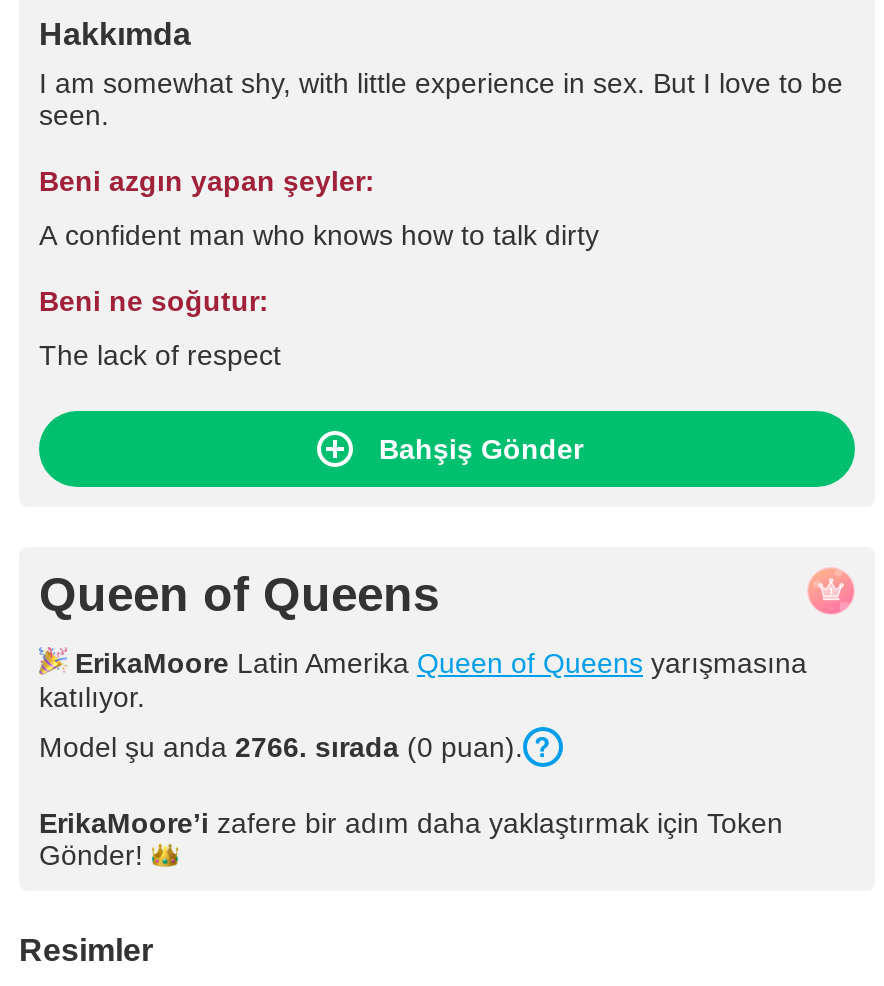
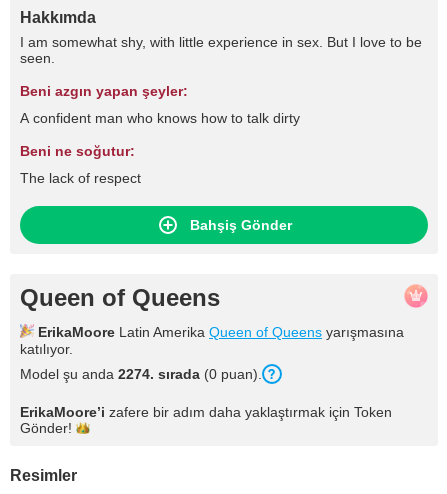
[39,731,523,763] Model şu anda 2766. sırada (0 puan). -> [20,366,262,382] Model şu anda 2274. sırada (0 puan).

